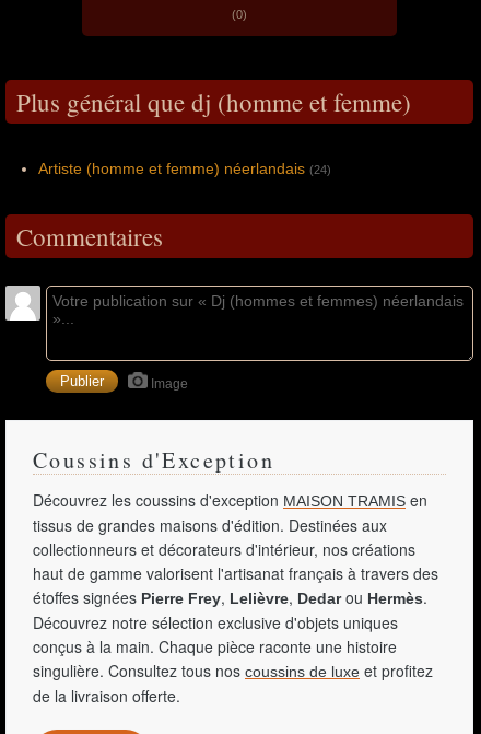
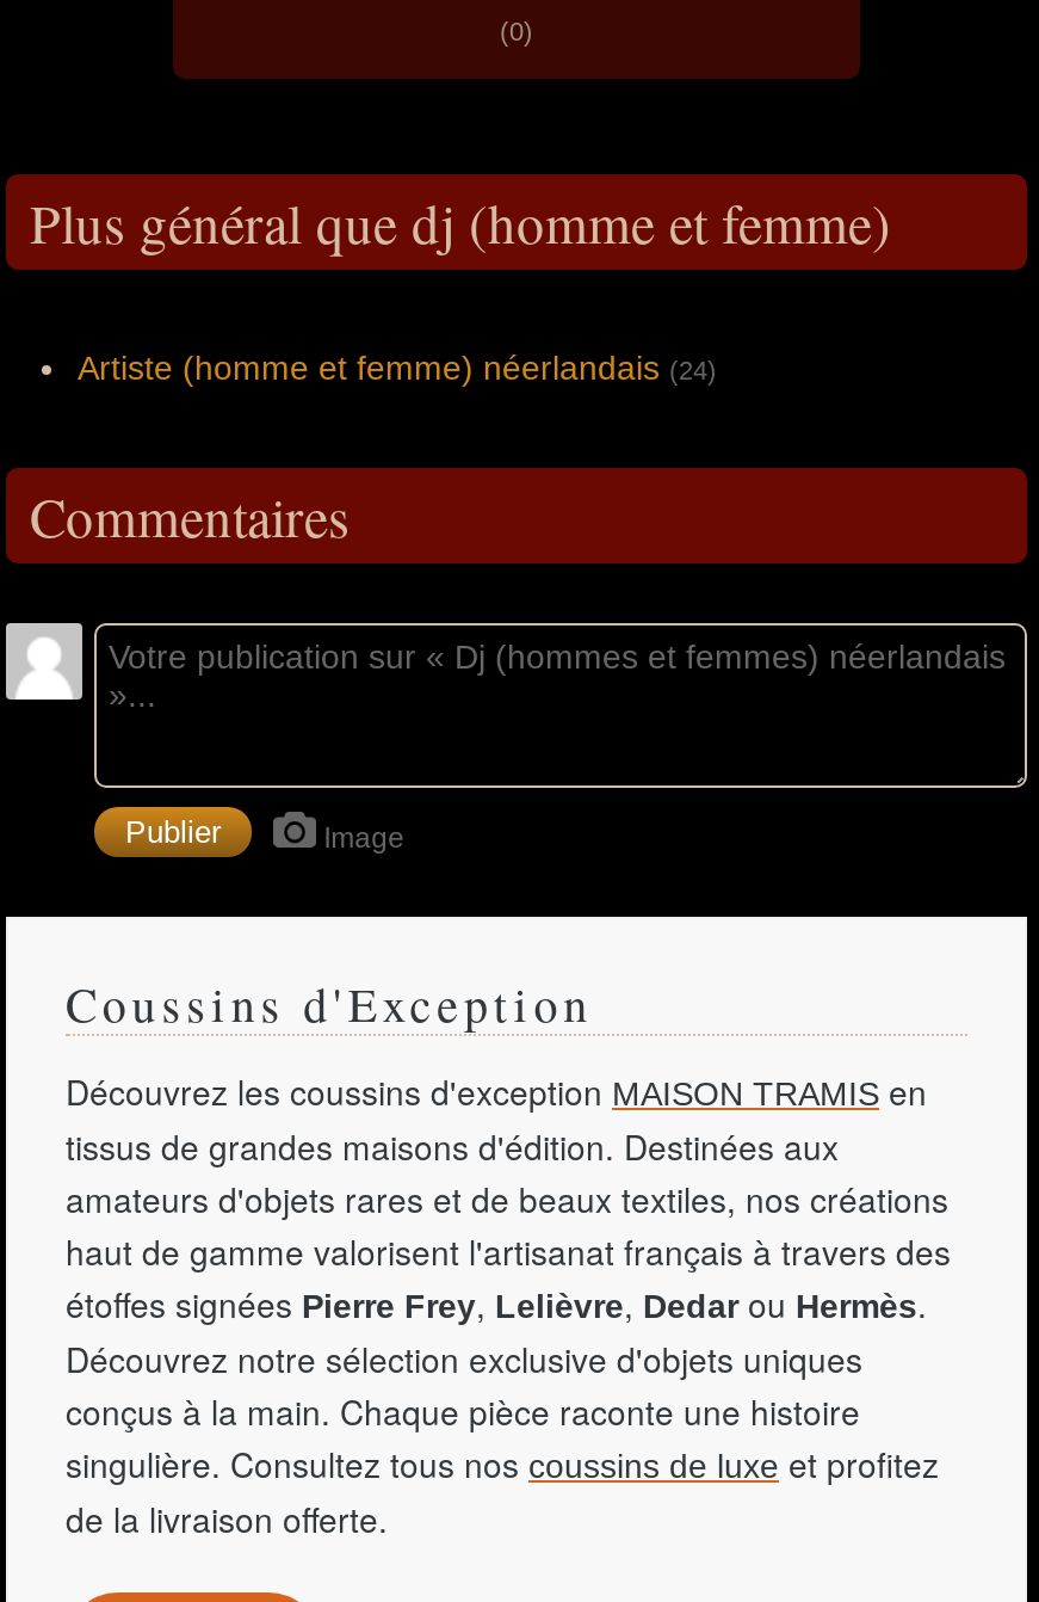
[33,538,415,560] collectionneurs et décorateurs d'intérieur, nos créations -> [66,1175,948,1222] amateurs d'objets rares et de beaux textiles, nos créations

